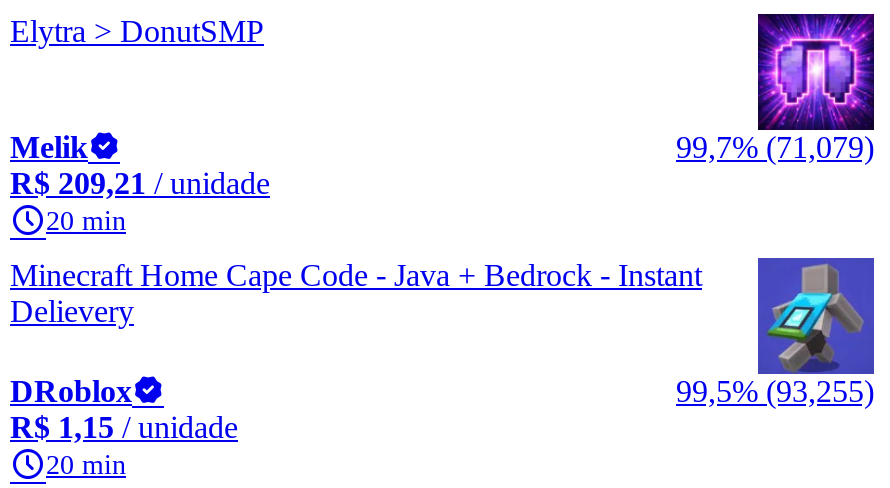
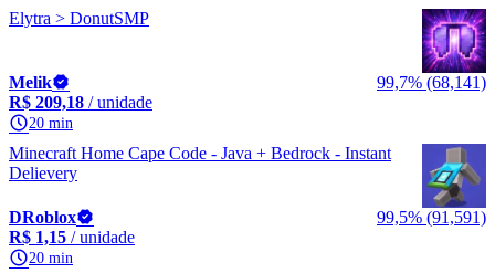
[676,130,874,164] 99,7% (71,079) -> [377,73,486,92] 99,7% (68,141)
[10,166,270,200] R$ 209,21 / unidade -> [9,93,152,112] R$ 209,18 / unidade
[676,374,874,408] 99,5% (93,255) -> [377,208,486,227] 99,5% (91,591)

